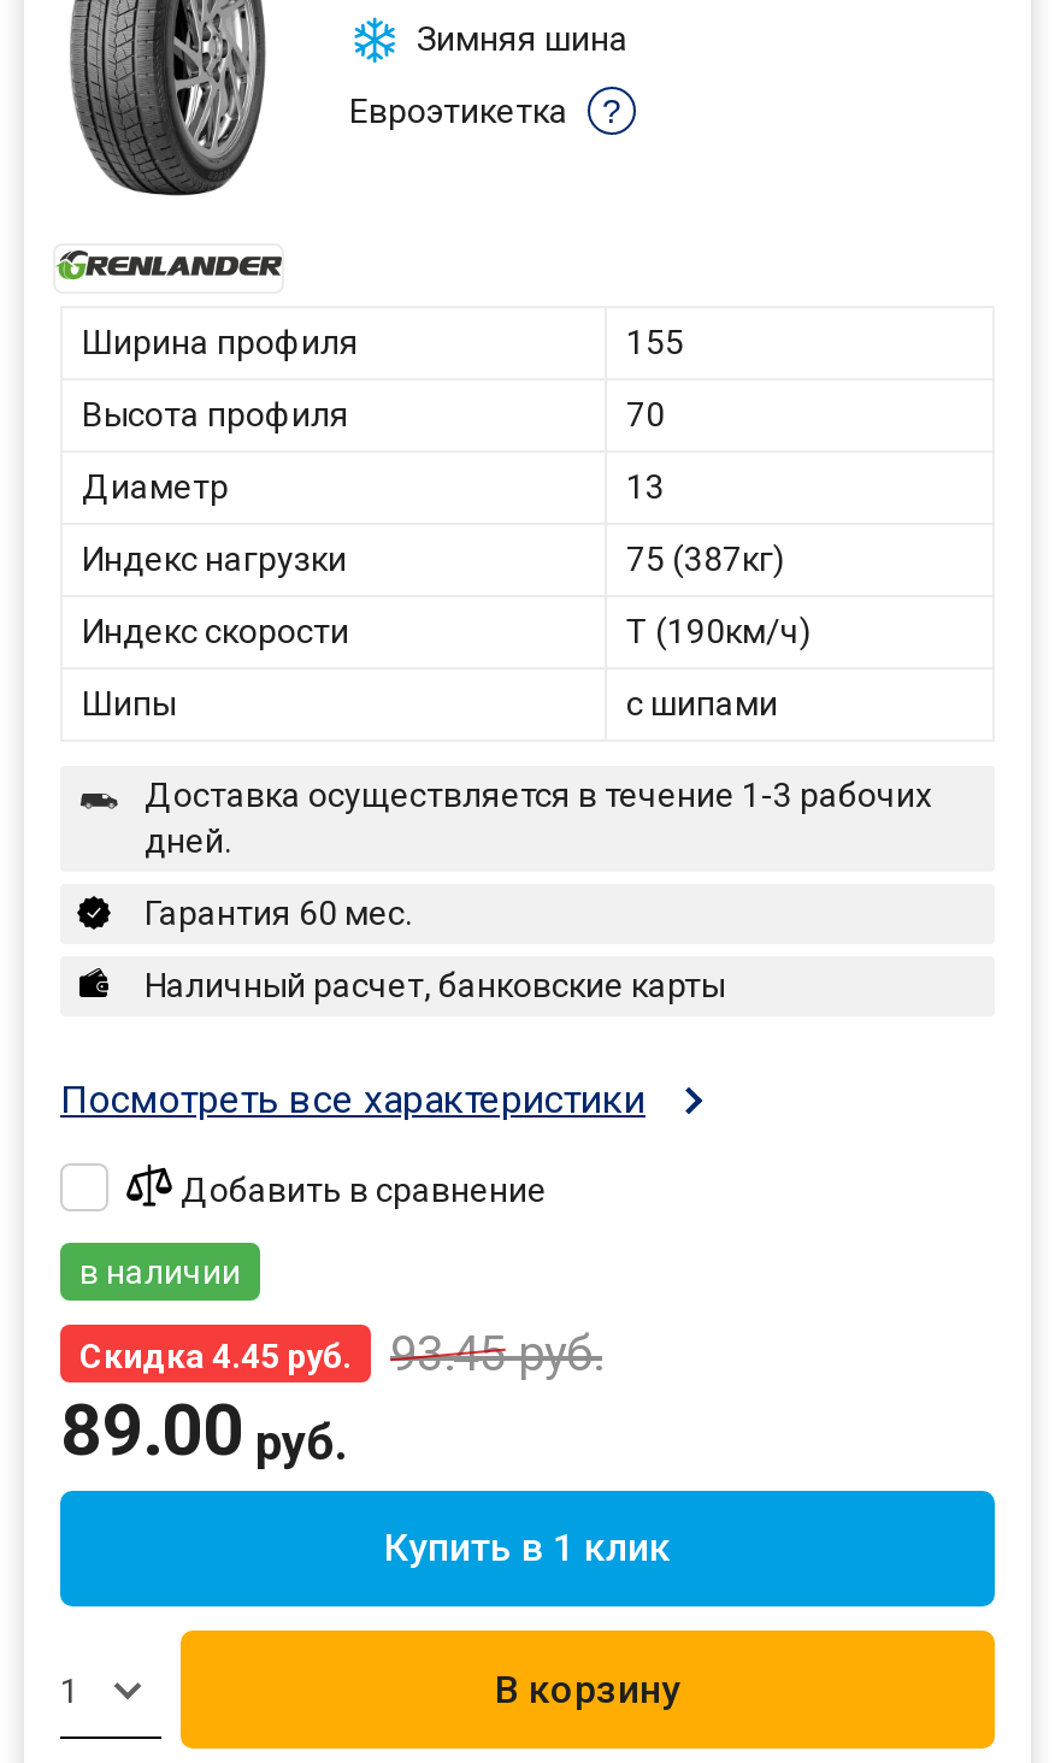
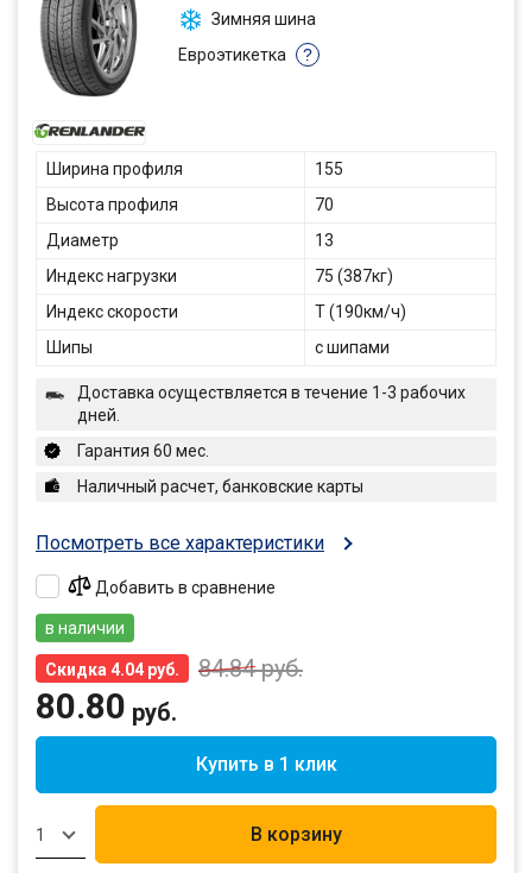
[79,1337,352,1375] Скидка 4.45 руб. -> [45,660,179,679] Скидка 4.04 руб.
[390,1325,602,1382] 93.45руб. -> [198,654,303,683] 84.84руб.
[60,1387,347,1472] 89.00 руб. -> [36,685,177,727] 80.80 руб.

